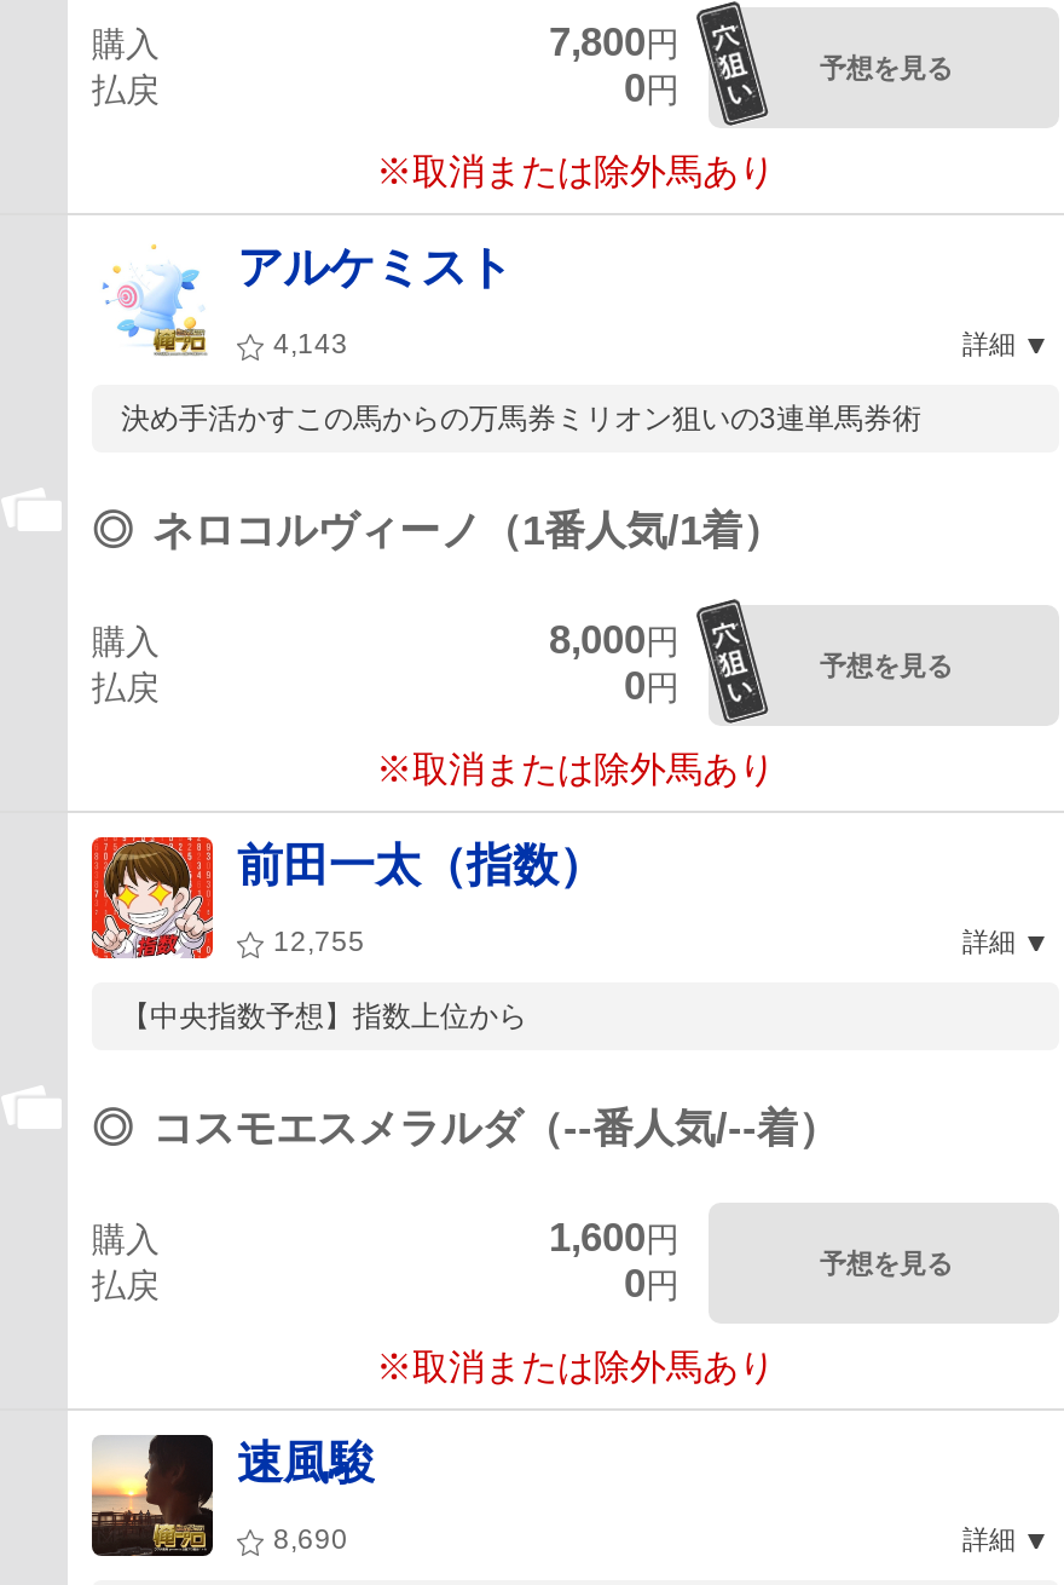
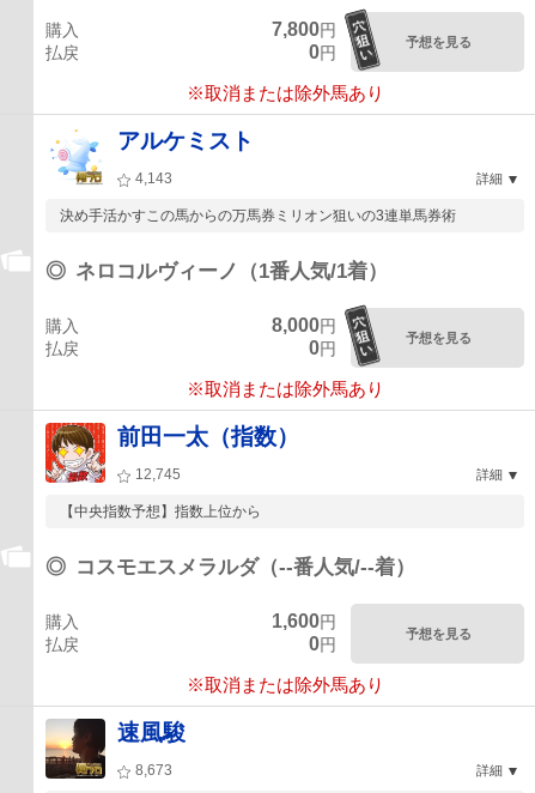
[273,927,365,956] 12,755 -> [135,467,181,482] 12,745
[273,1525,348,1554] 8,690 -> [135,763,172,777] 8,673

